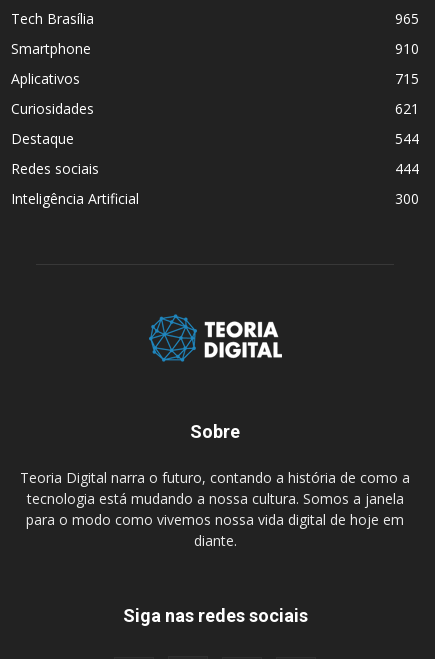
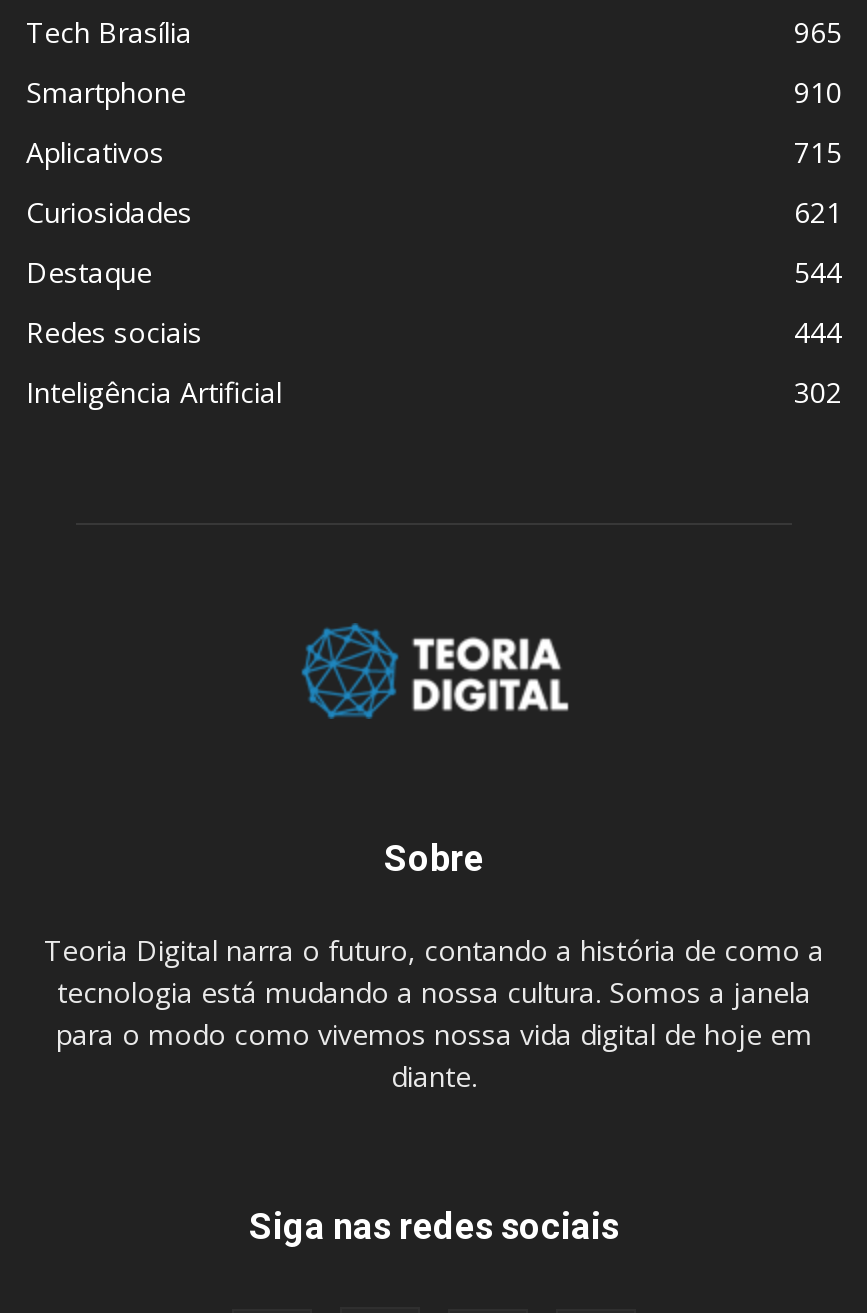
[395,189,419,208] 300 -> [794,373,842,411] 302

